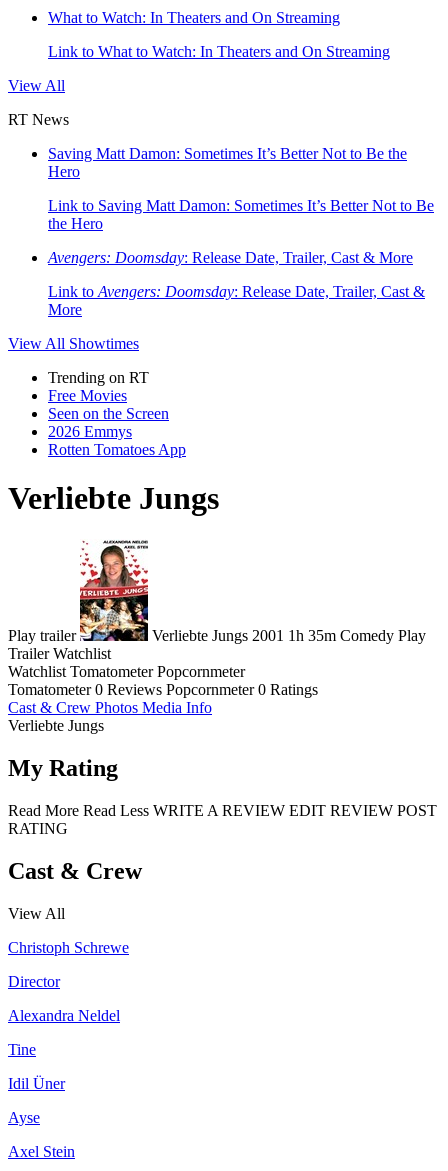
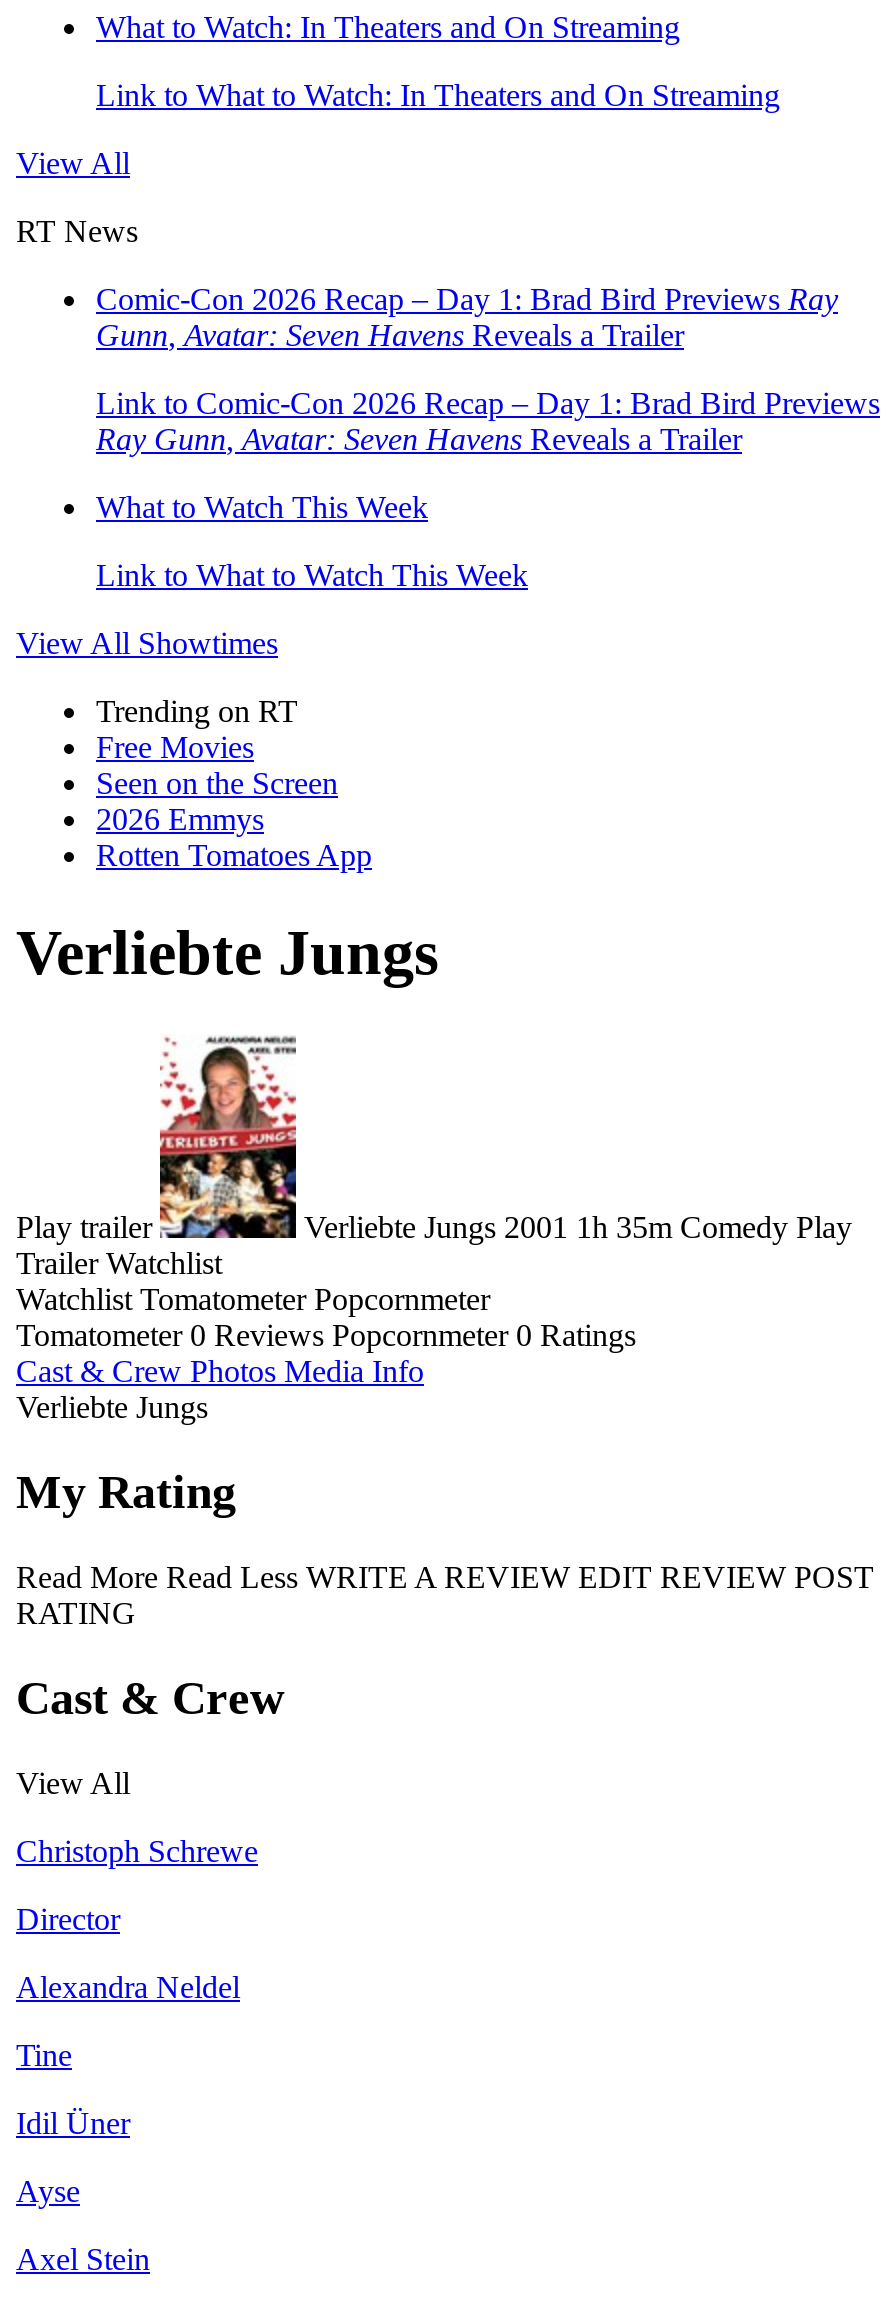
[48,145,407,180] Saving Matt Damon: Sometimes It’s Better Not to Be the | Hero -> [96,282,838,352] Comic-Con 2026 Recap – Day 1: Brad Bird Previews Ray | Gunn, Avatar: Seven Havens Reveals a Trailer
[48,197,434,232] Link to Saving Matt Damon: Sometimes It’s Better Not to Be | the Hero -> [96,386,880,456] Link to Comic-Con 2026 Recap – Day 1: Brad Bird Previews | Ray Gunn, Avatar: Seven Havens Reveals a Trailer
[48,249,413,266] Avengers: Doomsday: Release Date, Trailer, Cast & More -> [96,490,428,524] What to Watch This Week
[48,283,425,318] Link to Avengers: Doomsday: Release Date, Trailer, Cast & | More -> [96,558,528,592] Link to What to Watch This Week

